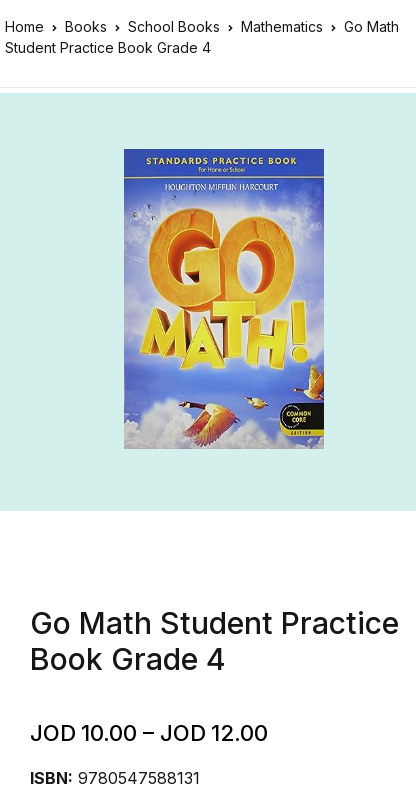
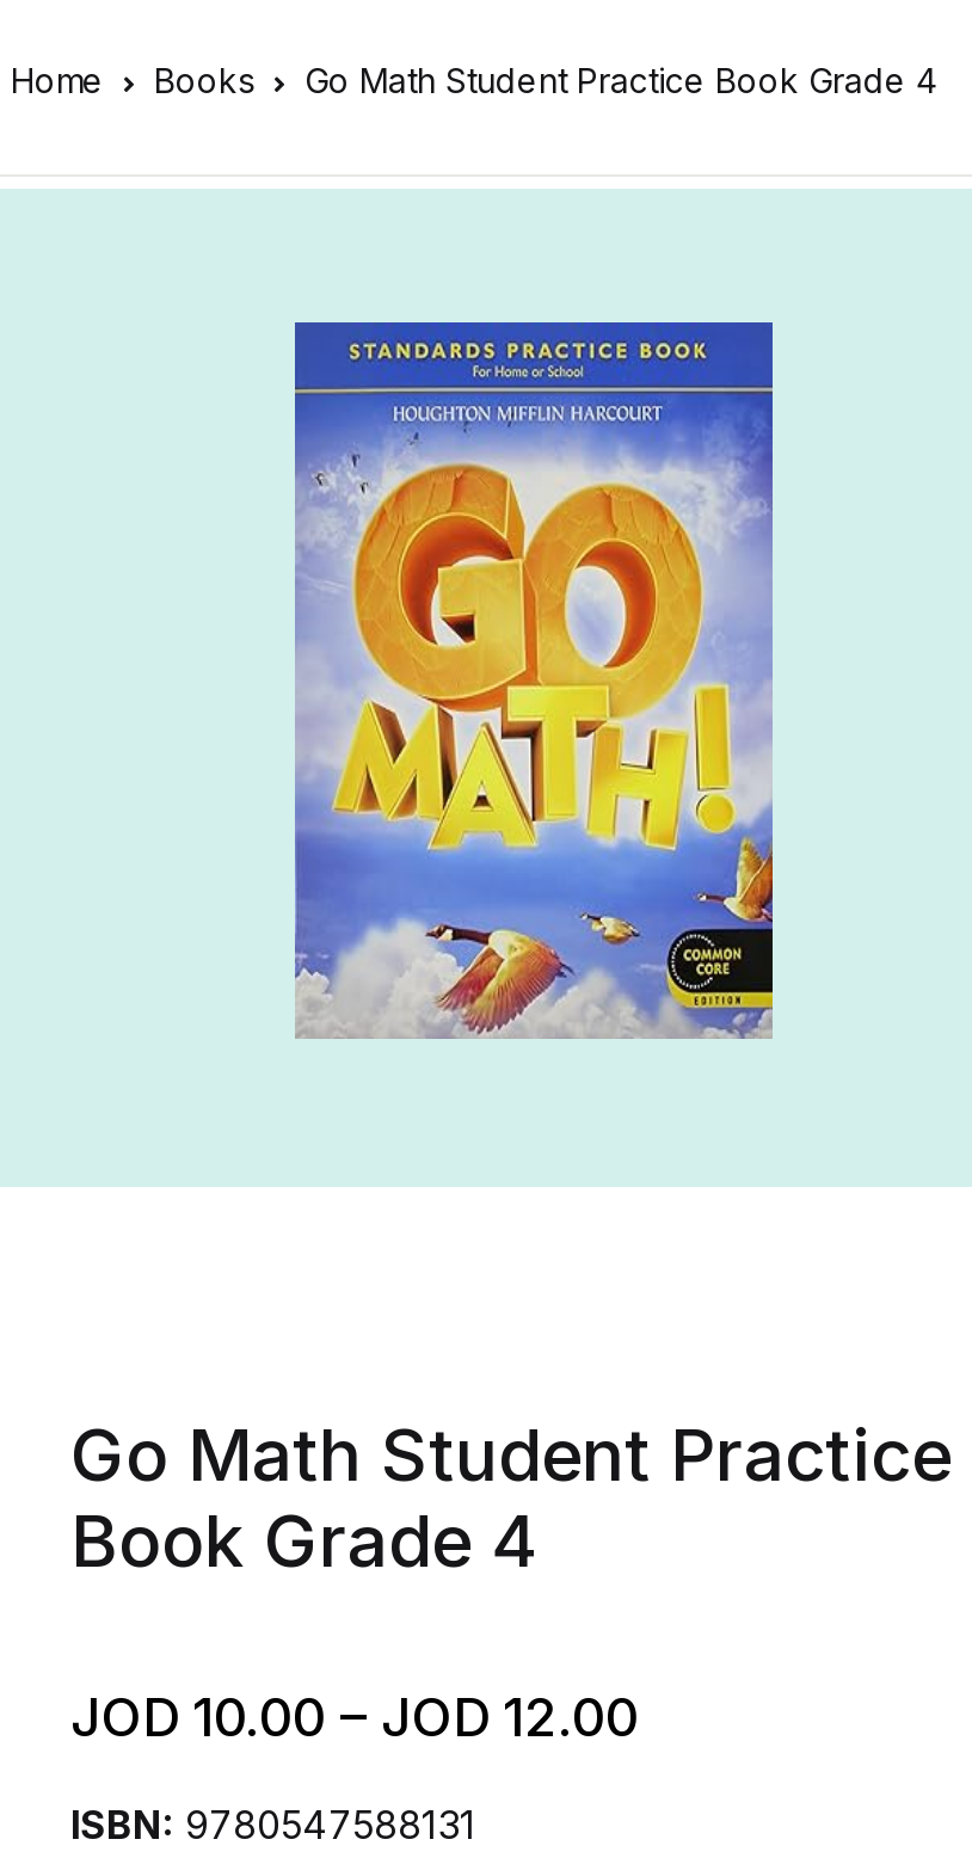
[5,18,399,56] School Books | Mathematics | Go Math | Student Practice Book Grade 4 -> [304,60,937,100] Go Math Student Practice Book Grade 4

